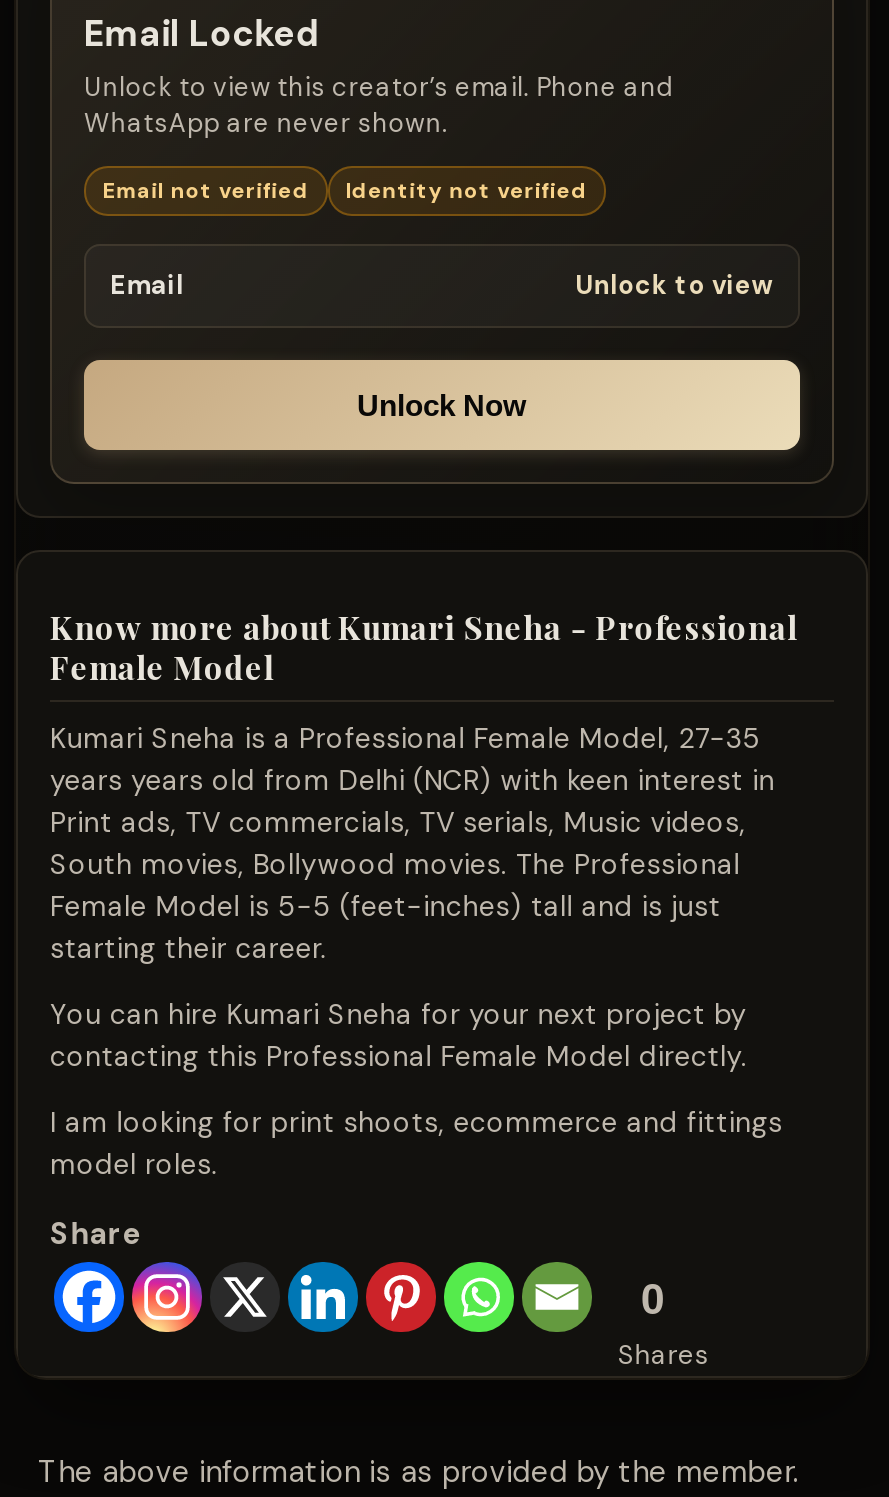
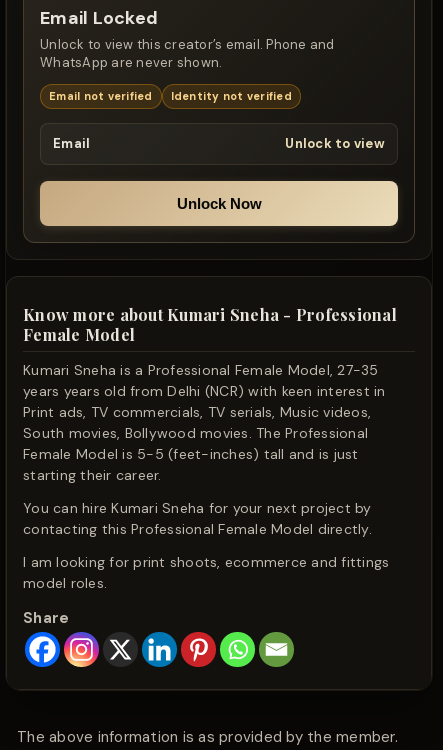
[618,1273,709,1371] 0 | Shares -> none

